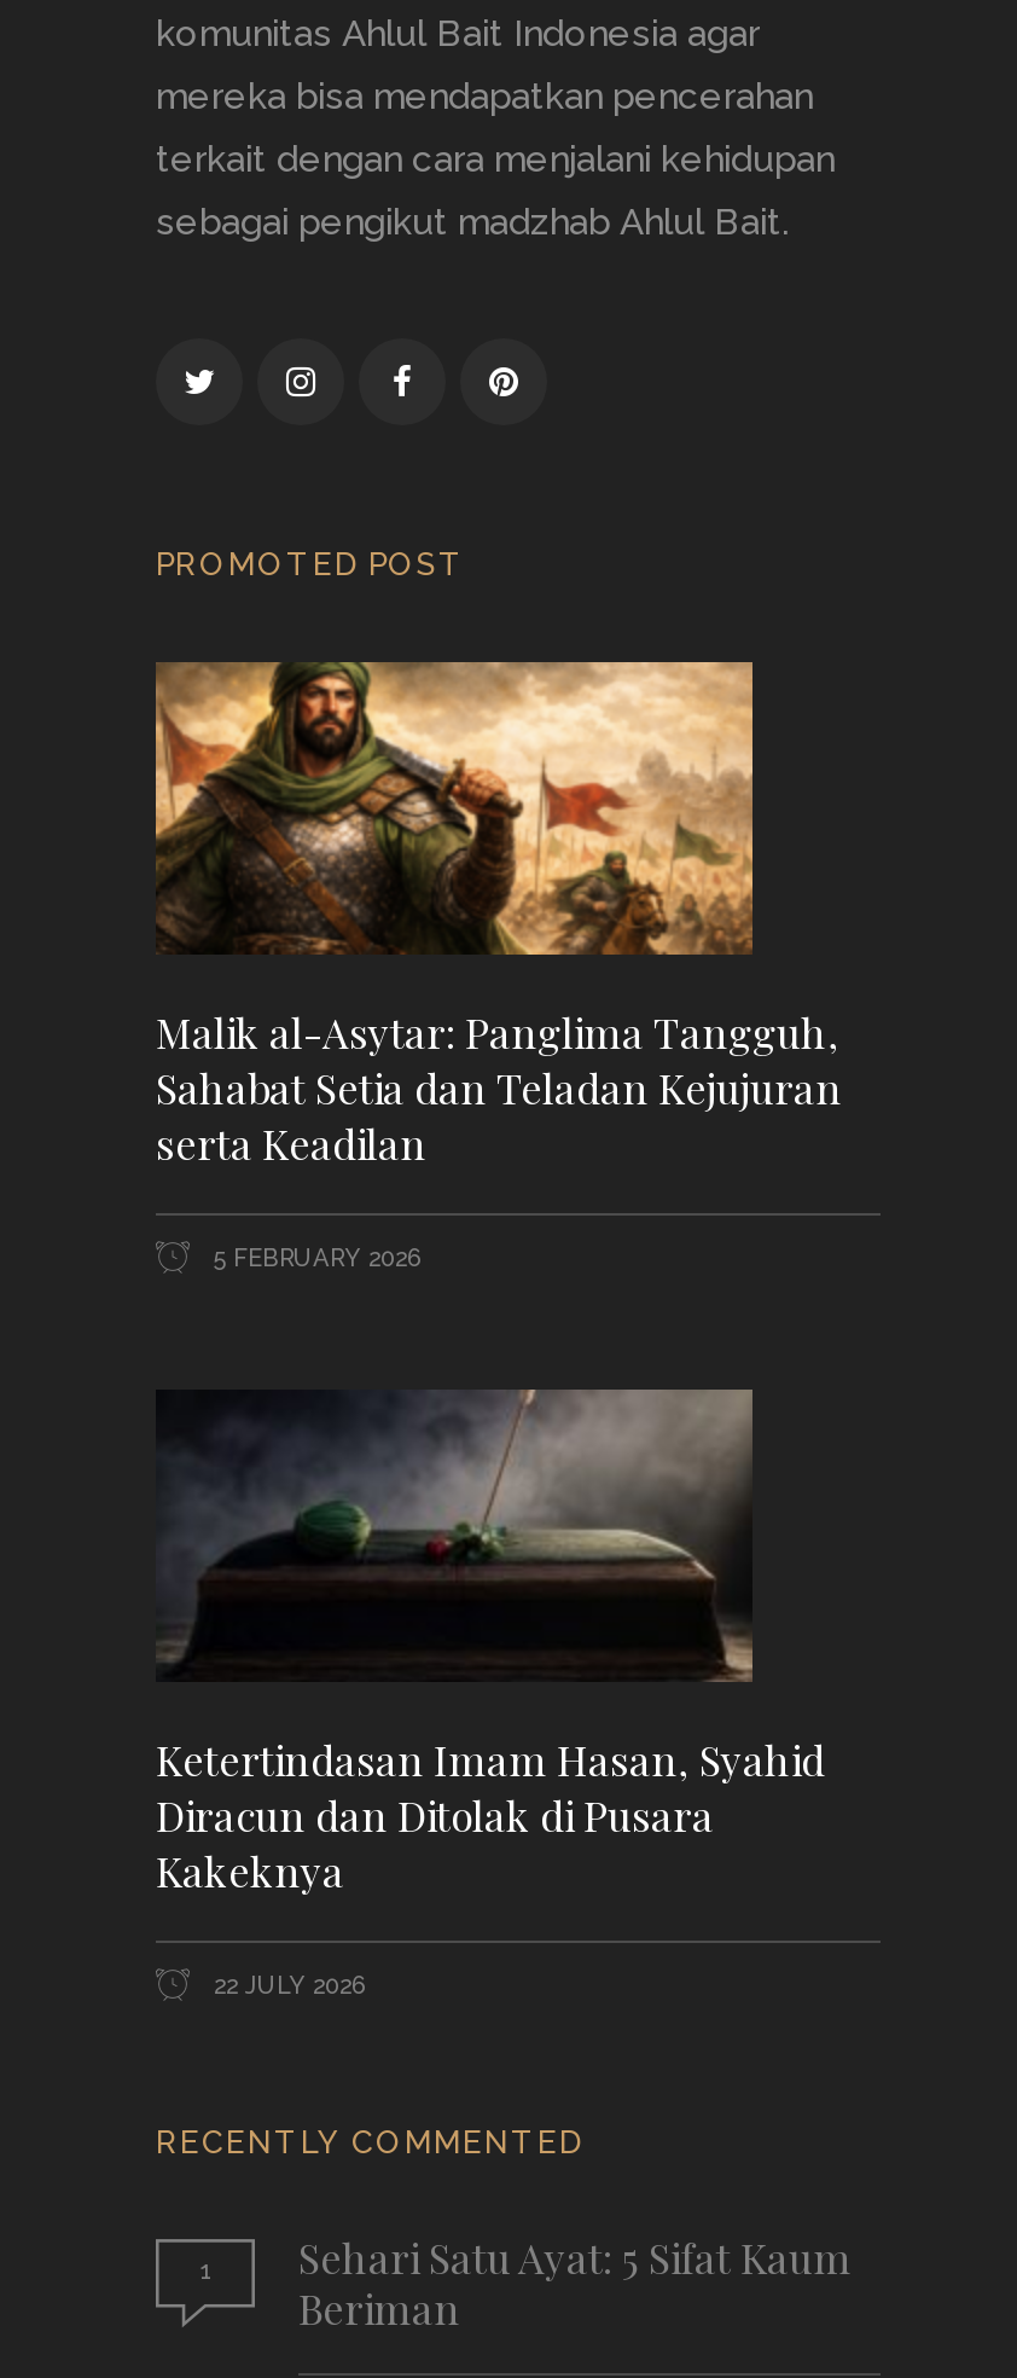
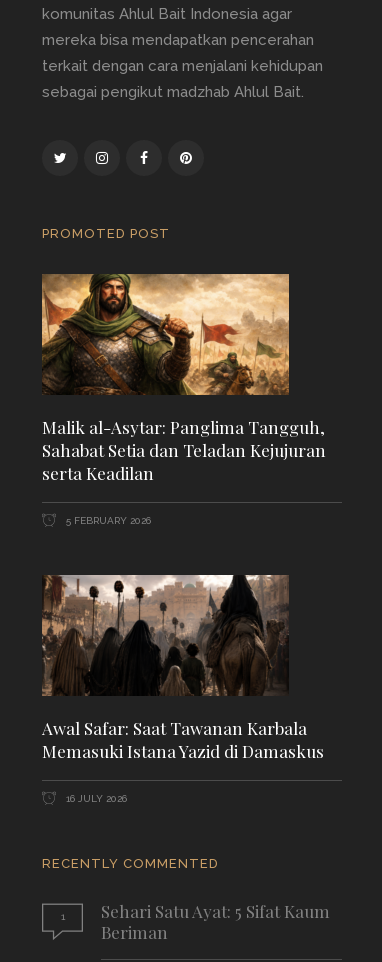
[156,1387,825,1897] [image] | Ketertindasan Imam Hasan, Syahid | Diracun dan Ditolak di Pusara | Kakeknya -> [41,574,324,762] [image] | Awal Safar: Saat Tawanan Karbala | Memasuki Istana Yazid di Damaskus
[207,1972,364,1999] 22 JULY 2026 -> [63,793,127,804] 16 JULY 2026

